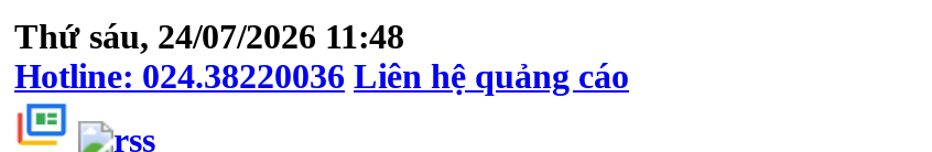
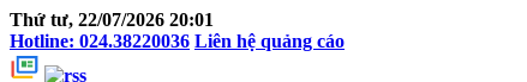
[14,18,404,55] Thứ sáu, 24/07/2026 11:48 -> [10,10,214,30] Thứ tư, 22/07/2026 20:01

